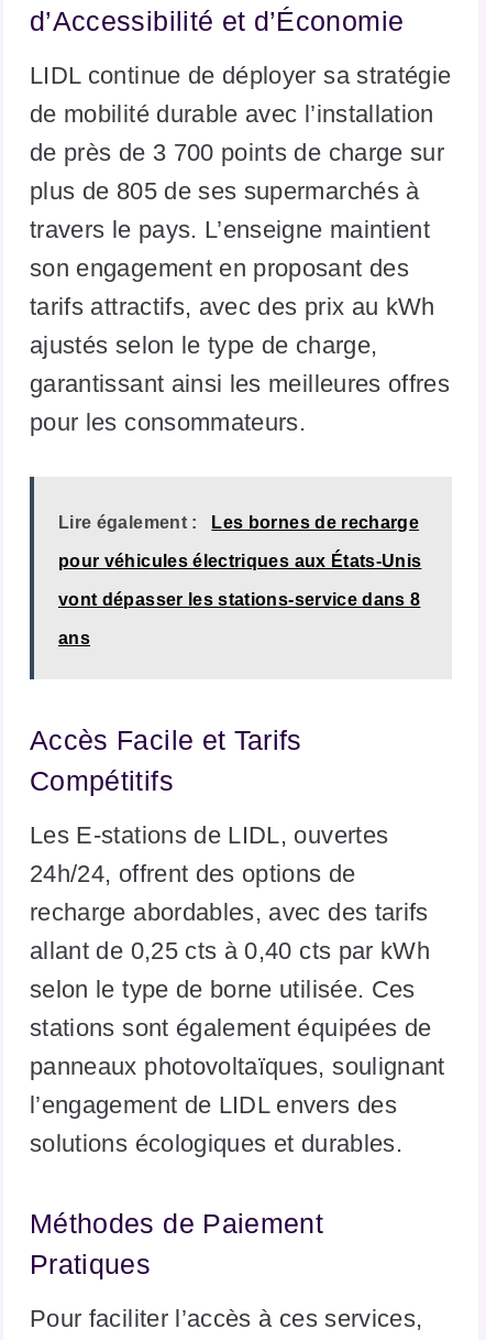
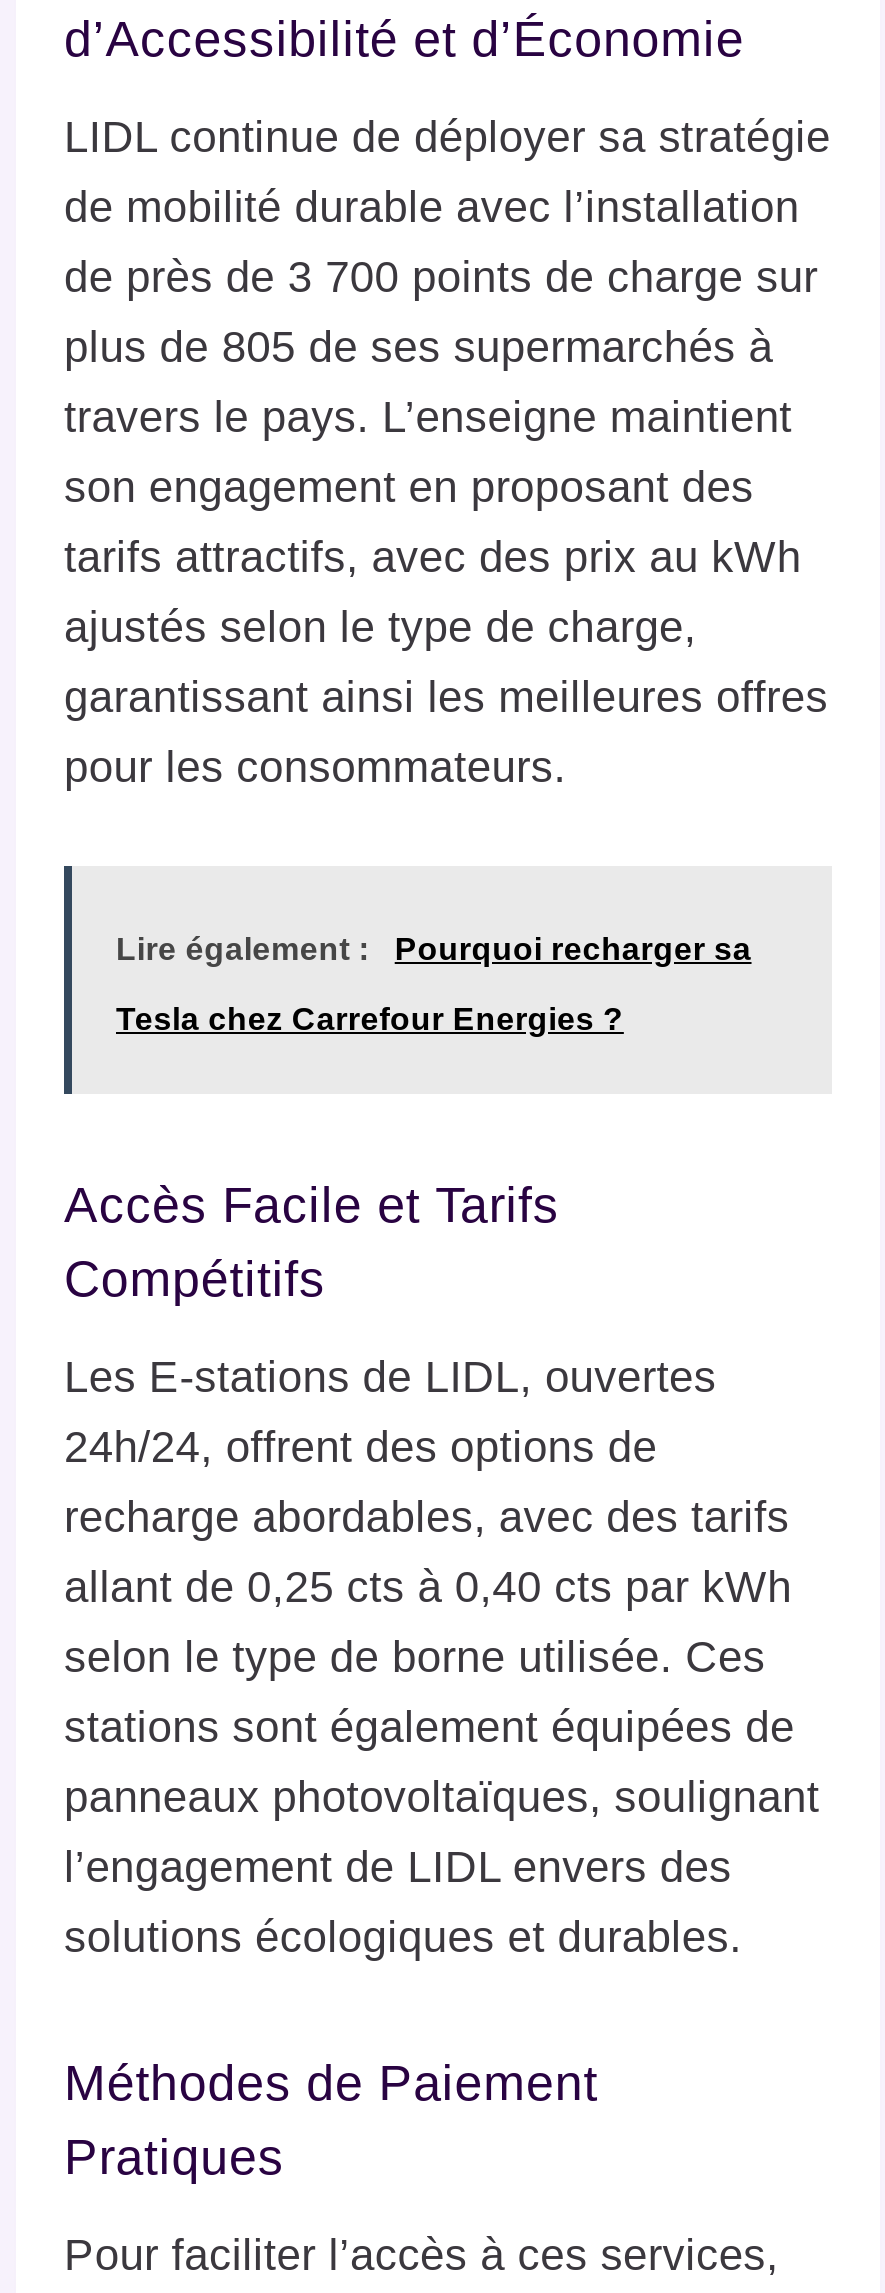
[58,513,422,647] Les bornes de recharge | pour véhicules électriques aux États-Unis | vont dépasser les stations-service dans 8 | ans -> [116,932,752,1036] Pourquoi recharger sa | Tesla chez Carrefour Energies ?

